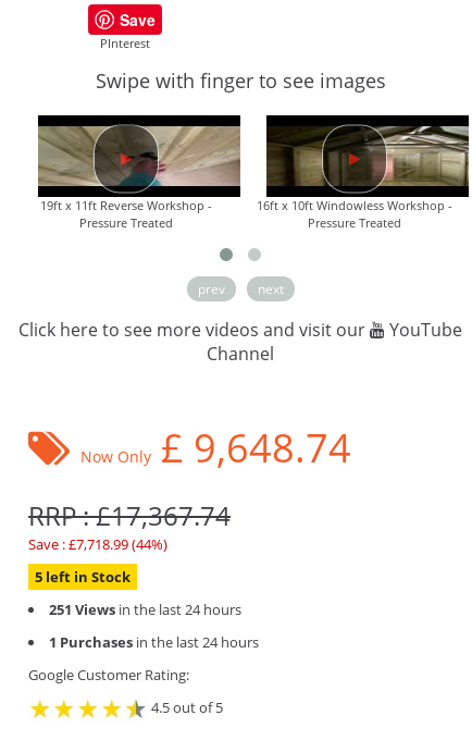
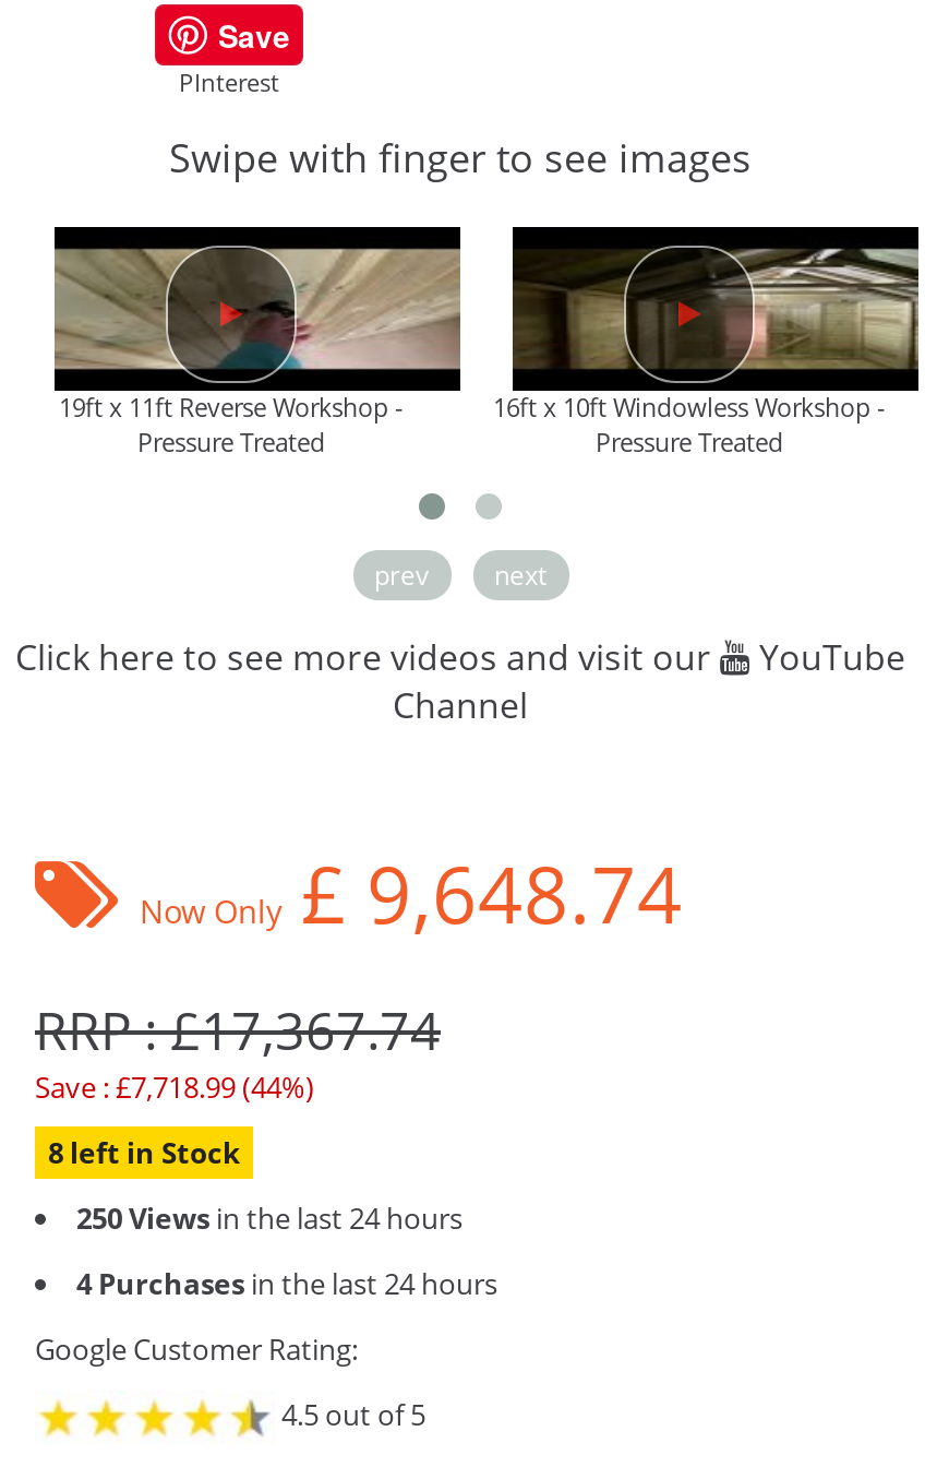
[35,567,131,587] 5 left in Stock -> [48,1133,240,1172] 8 left in Stock
[49,600,241,619] 251 Views in the last 24 hours -> [76,1198,463,1238] 250 Views in the last 24 hours
[49,632,259,652] 1 Purchases in the last 24 hours -> [76,1264,497,1303] 4 Purchases in the last 24 hours

